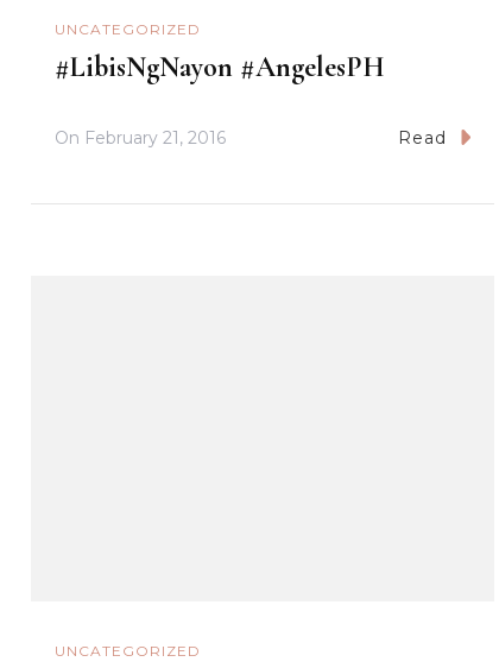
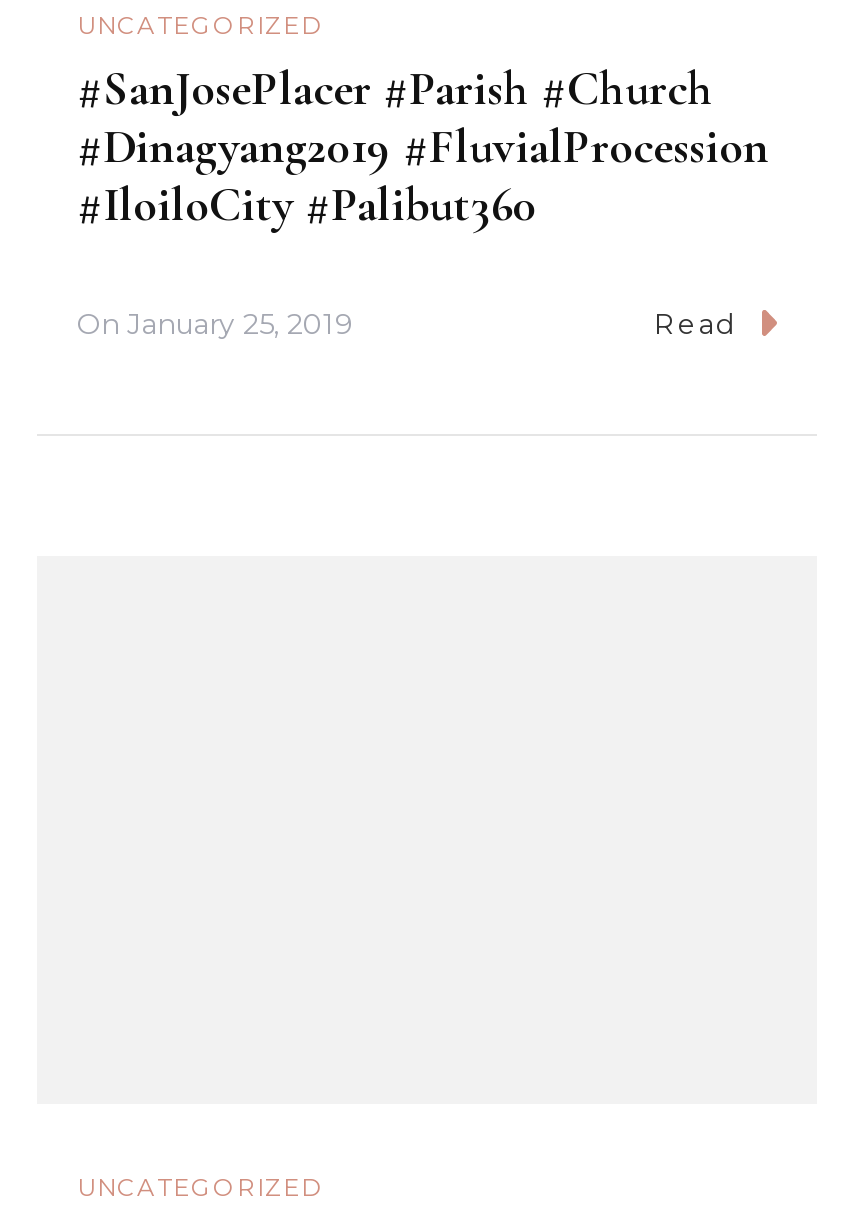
[55,50,385,85] #LibisNgNayon #AngelesPH -> [77,61,769,235] #SanJosePlacer #Parish #Church | #Dinagyang2019 #FluvialProcession | #IloiloCity #Palibut360
[55,127,226,149] On February 21, 2016 -> [77,306,353,342] On January 25, 2019

